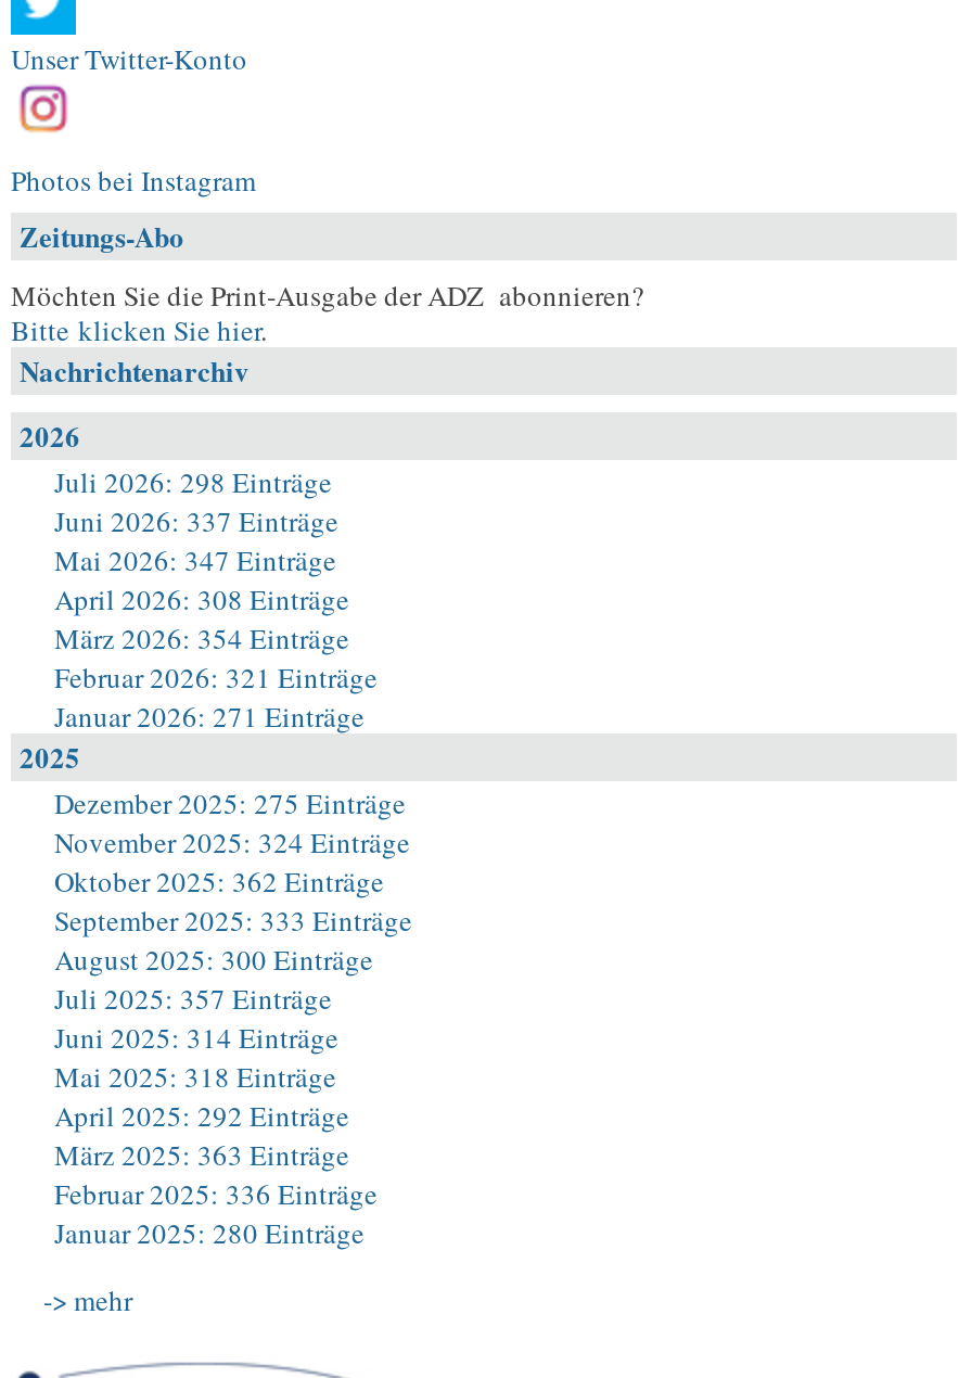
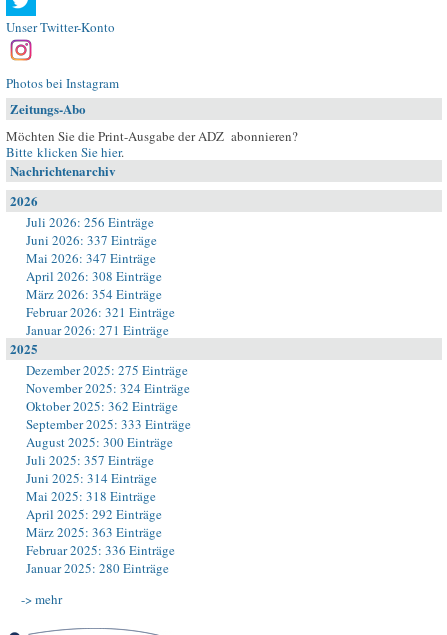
[54,462,332,501] Juli 2026: 298 Einträge -> [26,213,154,231] Juli 2026: 256 Einträge

